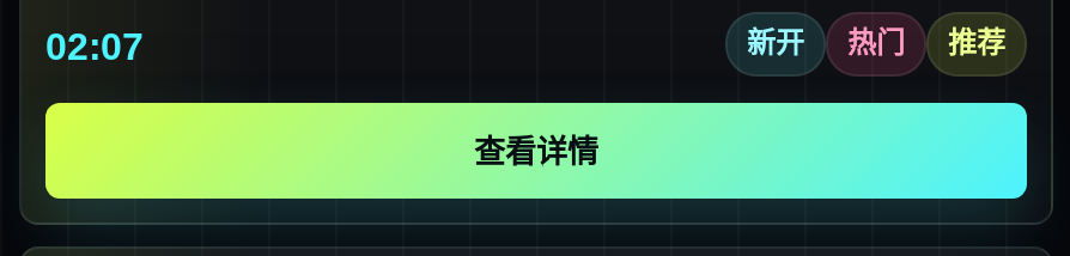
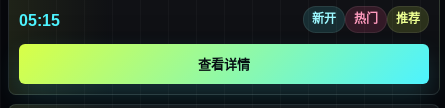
[45,26,144,67] 02:07 -> [19,12,60,29] 05:15

